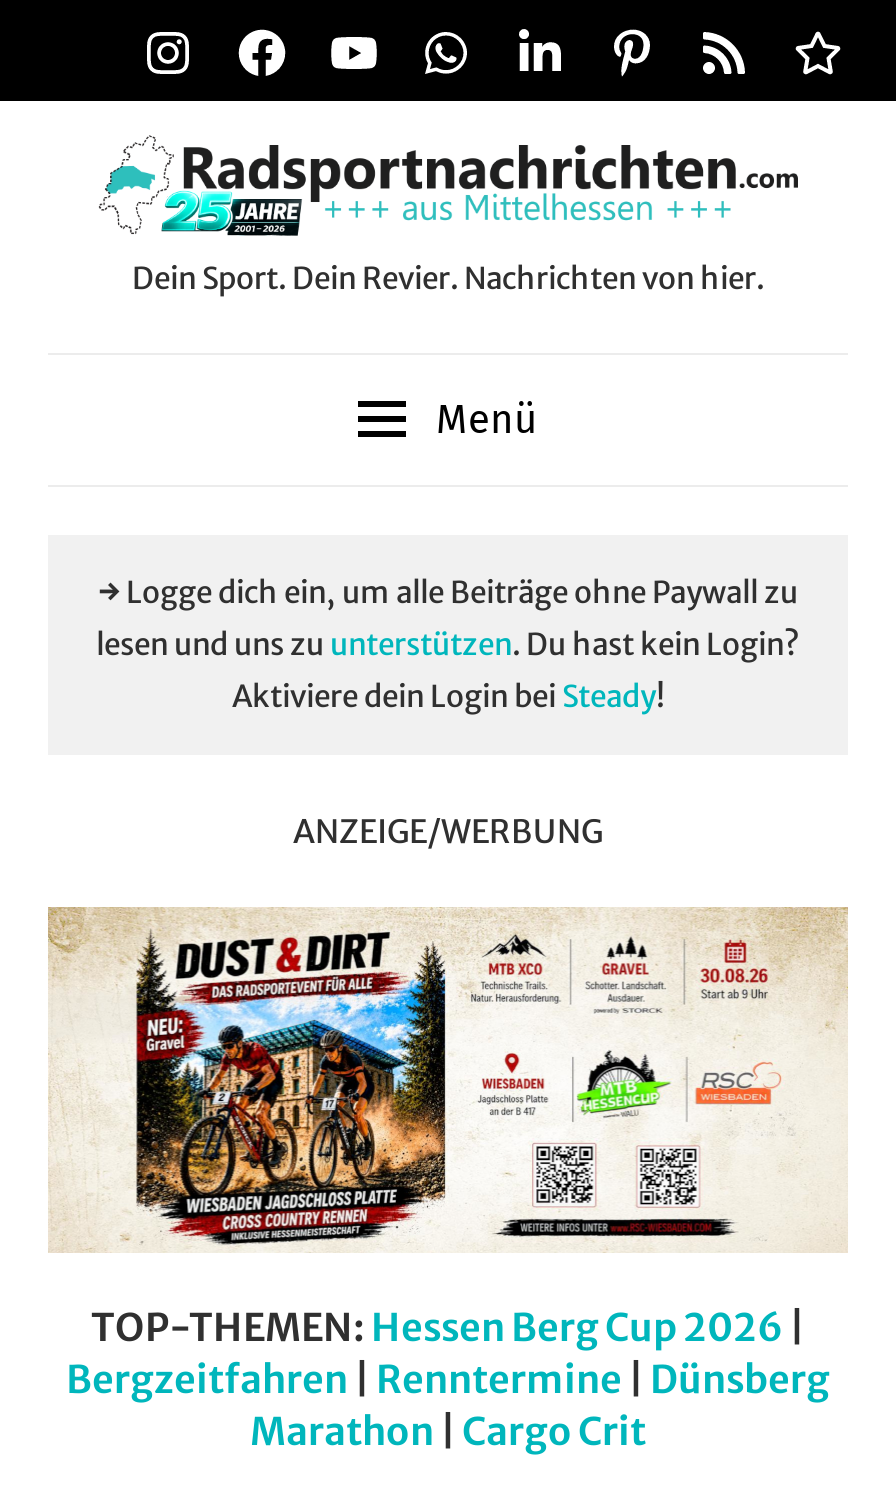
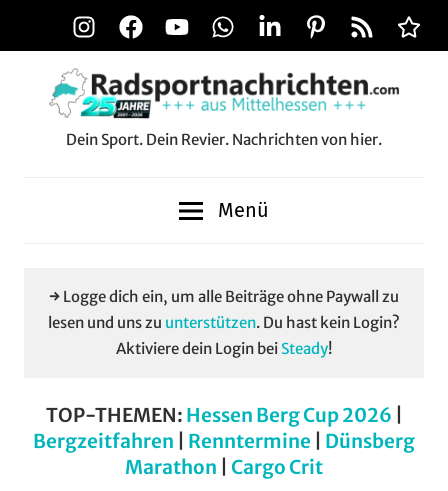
[293,811,603,851] ANZEIGE/WERBUNG -> none
[46,905,848,1251] [image] -> none

